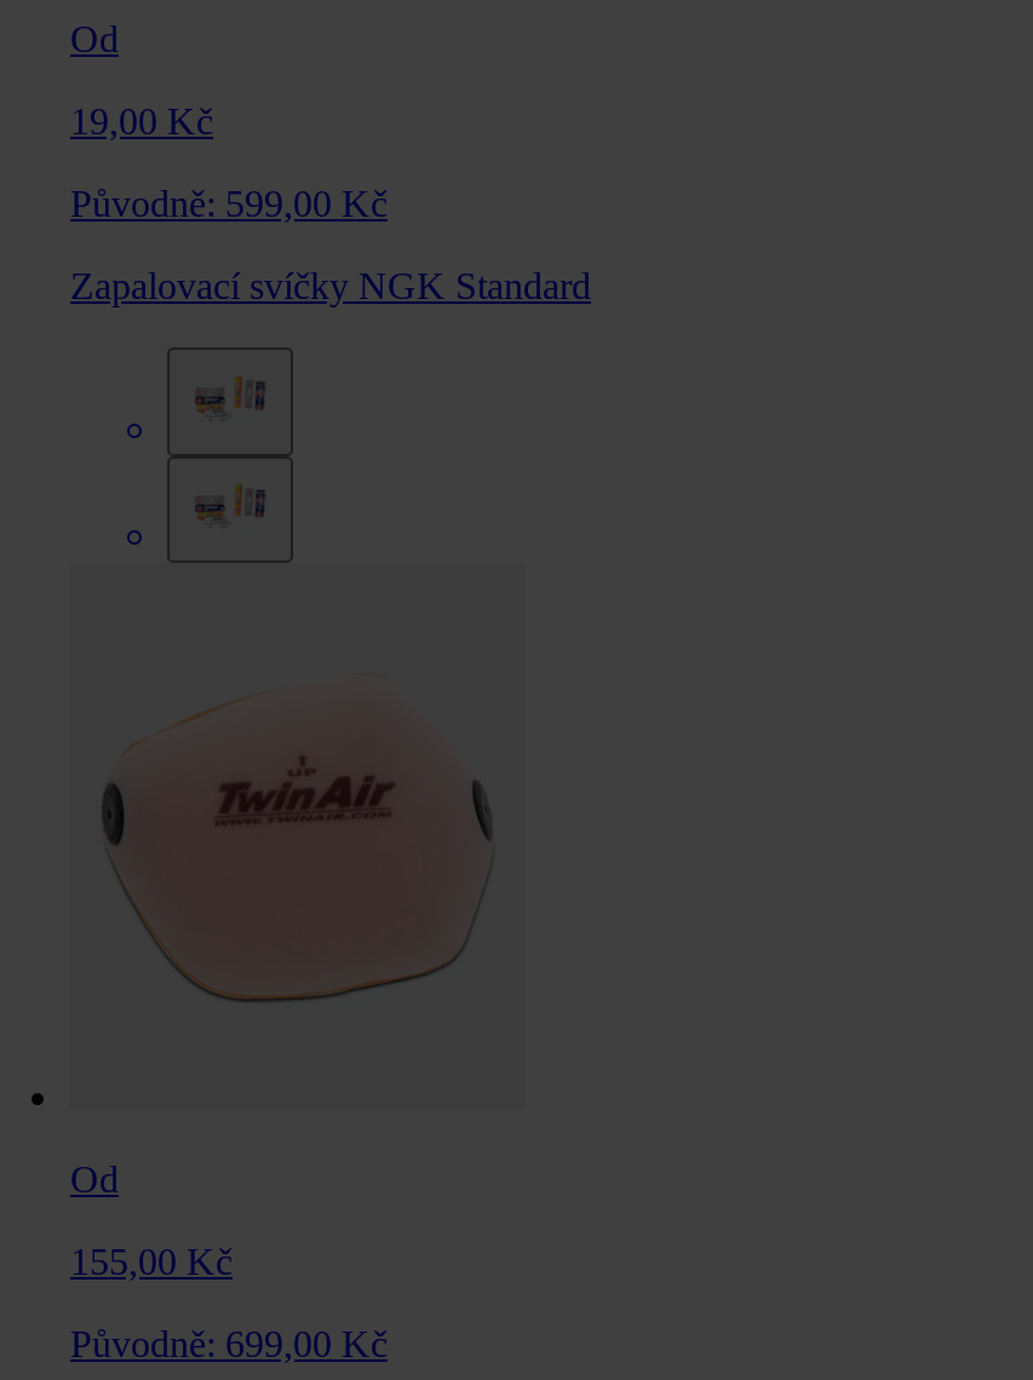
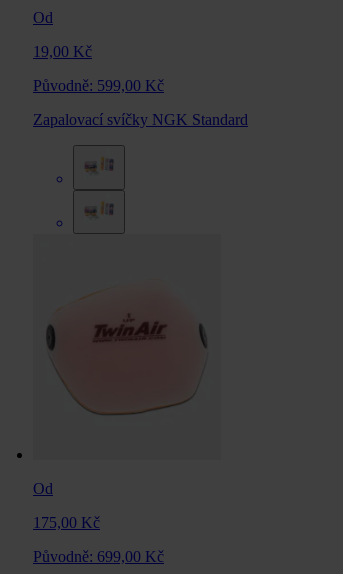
[70,1242,233,1283] 155,00 Kč -> [33,514,100,531] 175,00 Kč

